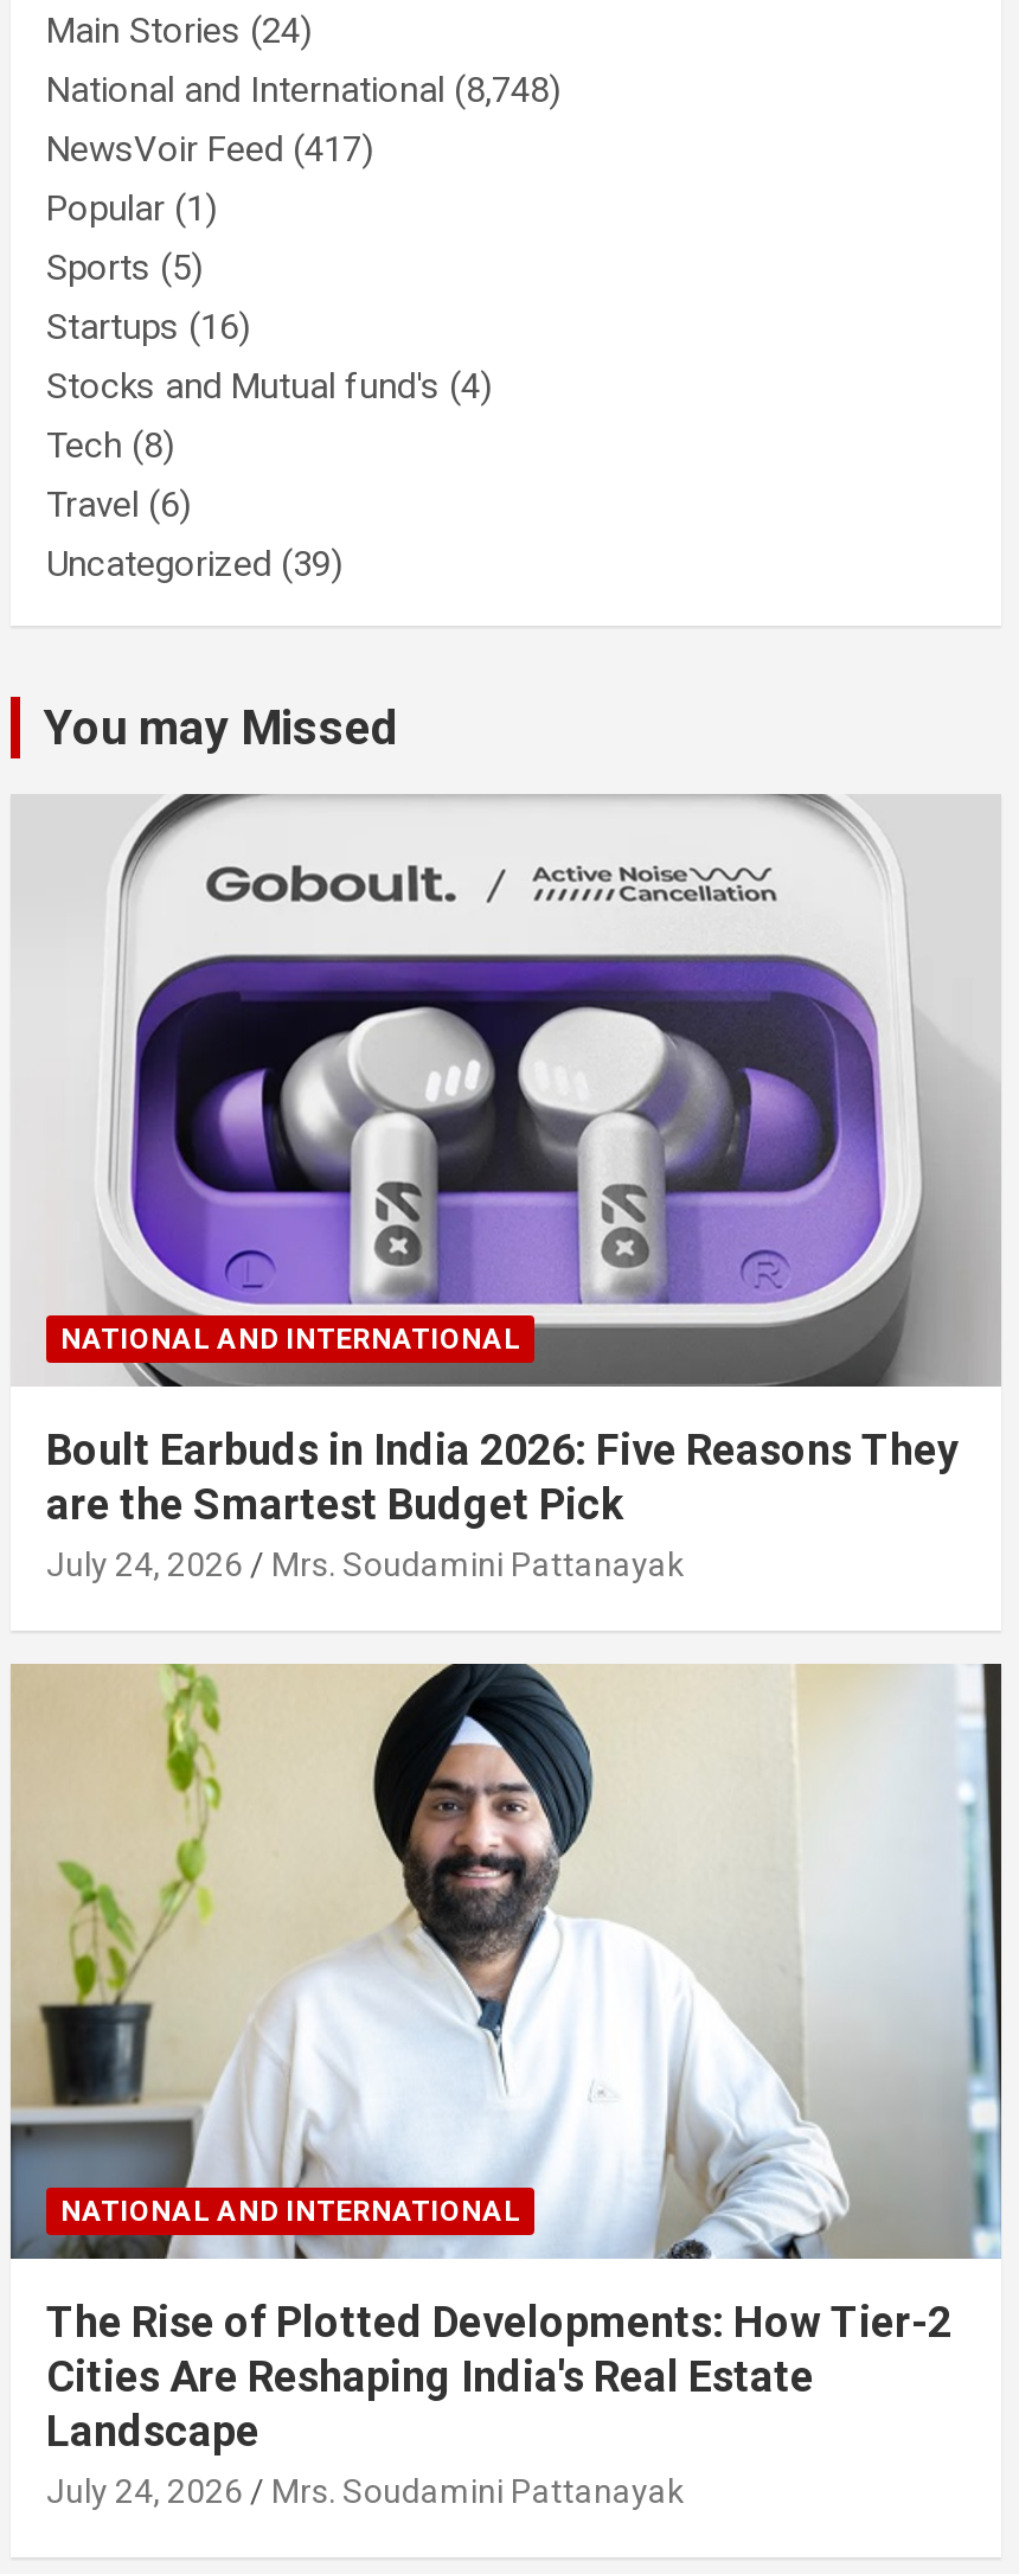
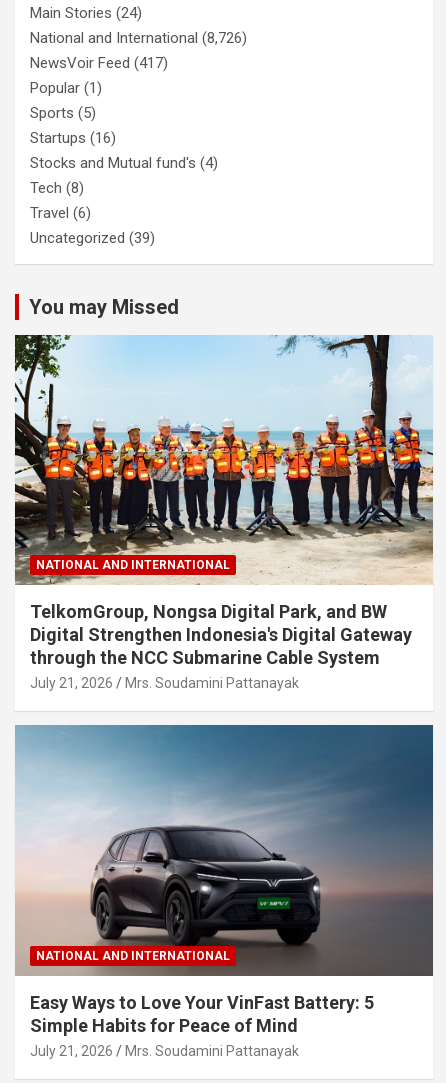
[46,68,560,110] National and International (8,748) -> [30,28,247,46] National and International (8,726)
[11,792,1001,1584] [image] | Boult Earbuds in India 2026: Five Reasons They | are the Smartest Budget Pick | July 24, 2026 -> [14,334,433,691] [image] | TelkomGroup, Nongsa Digital Park, and BW | Digital Strengthen Indonesia's Digital Gateway | through the NCC Submarine Cable System | July 21, 2026
moved [60,1546,684,2228] -> [36,675,299,963]: Mrs. Soudamini Pattanayak | NATIONAL AND INTERNATIONAL
[11,1661,1001,2510] [image] | The Rise of Plotted Developments: How Tier-2 | Cities Are Reshaping India's Real Estate | Landscape | July 24, 2026 -> [15,724,434,1059] [image] | Easy Ways to Love Your VinFast Battery: 5 | Simple Habits for Peace of Mind | July 21, 2026

